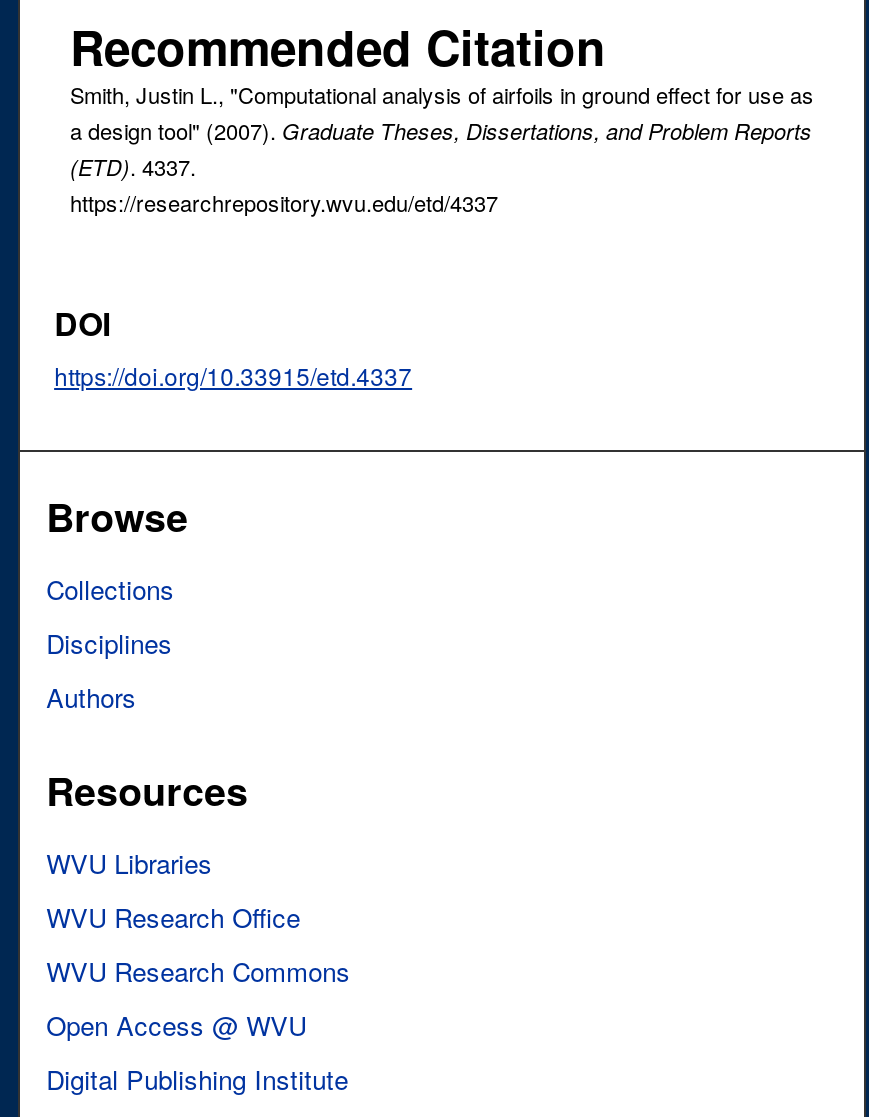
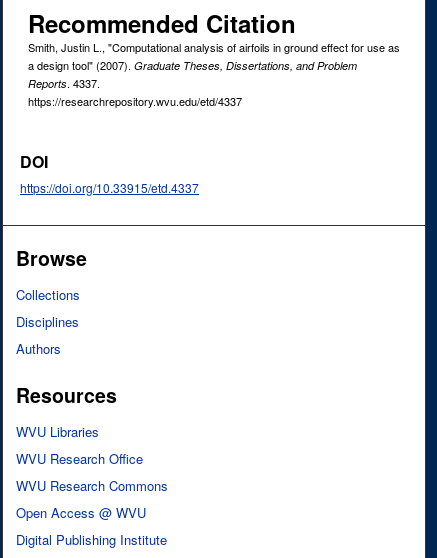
[70,115,812,183] a design tool" (2007). Graduate Theses, Dissertations, and Problem Reports | (ETD). 4337. -> [28,57,357,91] a design tool" (2007). Graduate Theses, Dissertations, and Problem | Reports. 4337.

